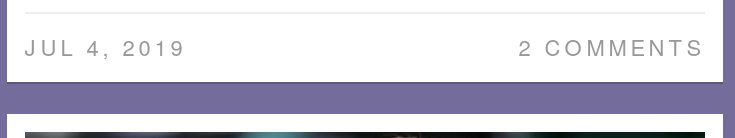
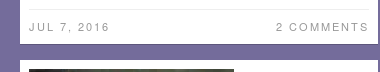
[25,30,187,62] JUL 4, 2019 -> [29,18,110,34] JUL 7, 2016

